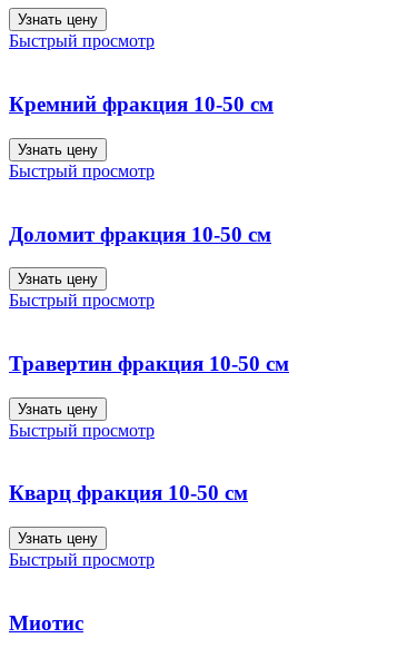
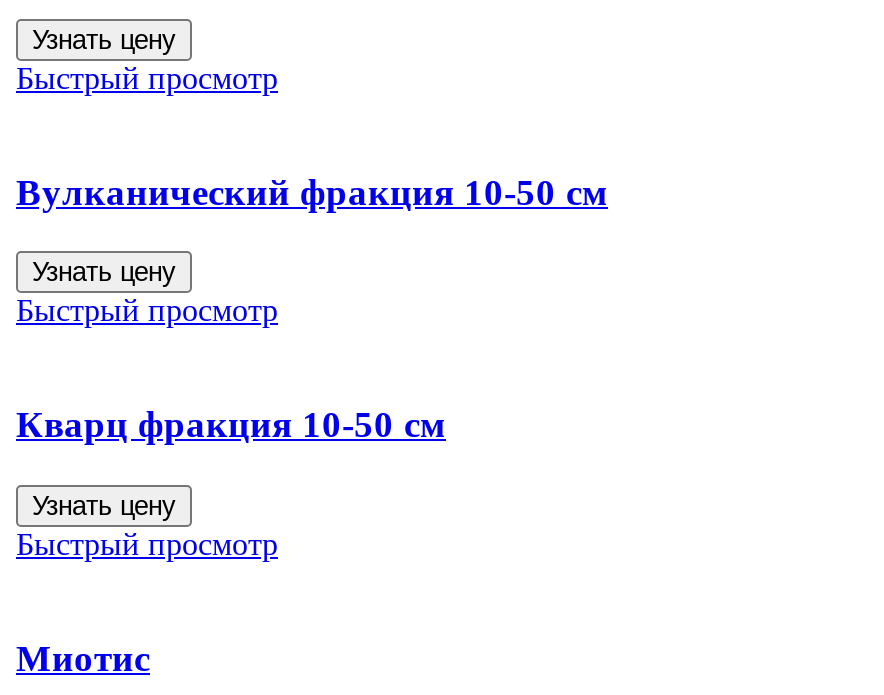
[9,93,289,375] Кремний фракция 10-50 см | Узнать цену | Быстрый просмотр | Доломит фракция 10-50 см | Узнать цену | Быстрый просмотр | Травертин фракция 10-50 см -> [16,170,608,212] Вулканический фракция 10-50 см

